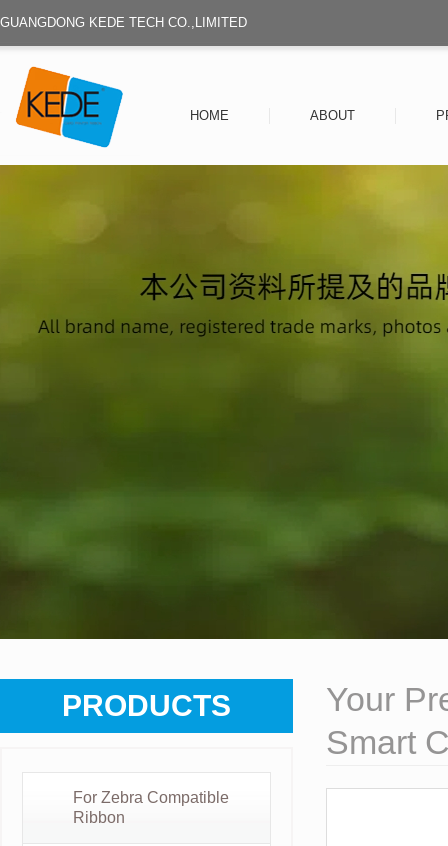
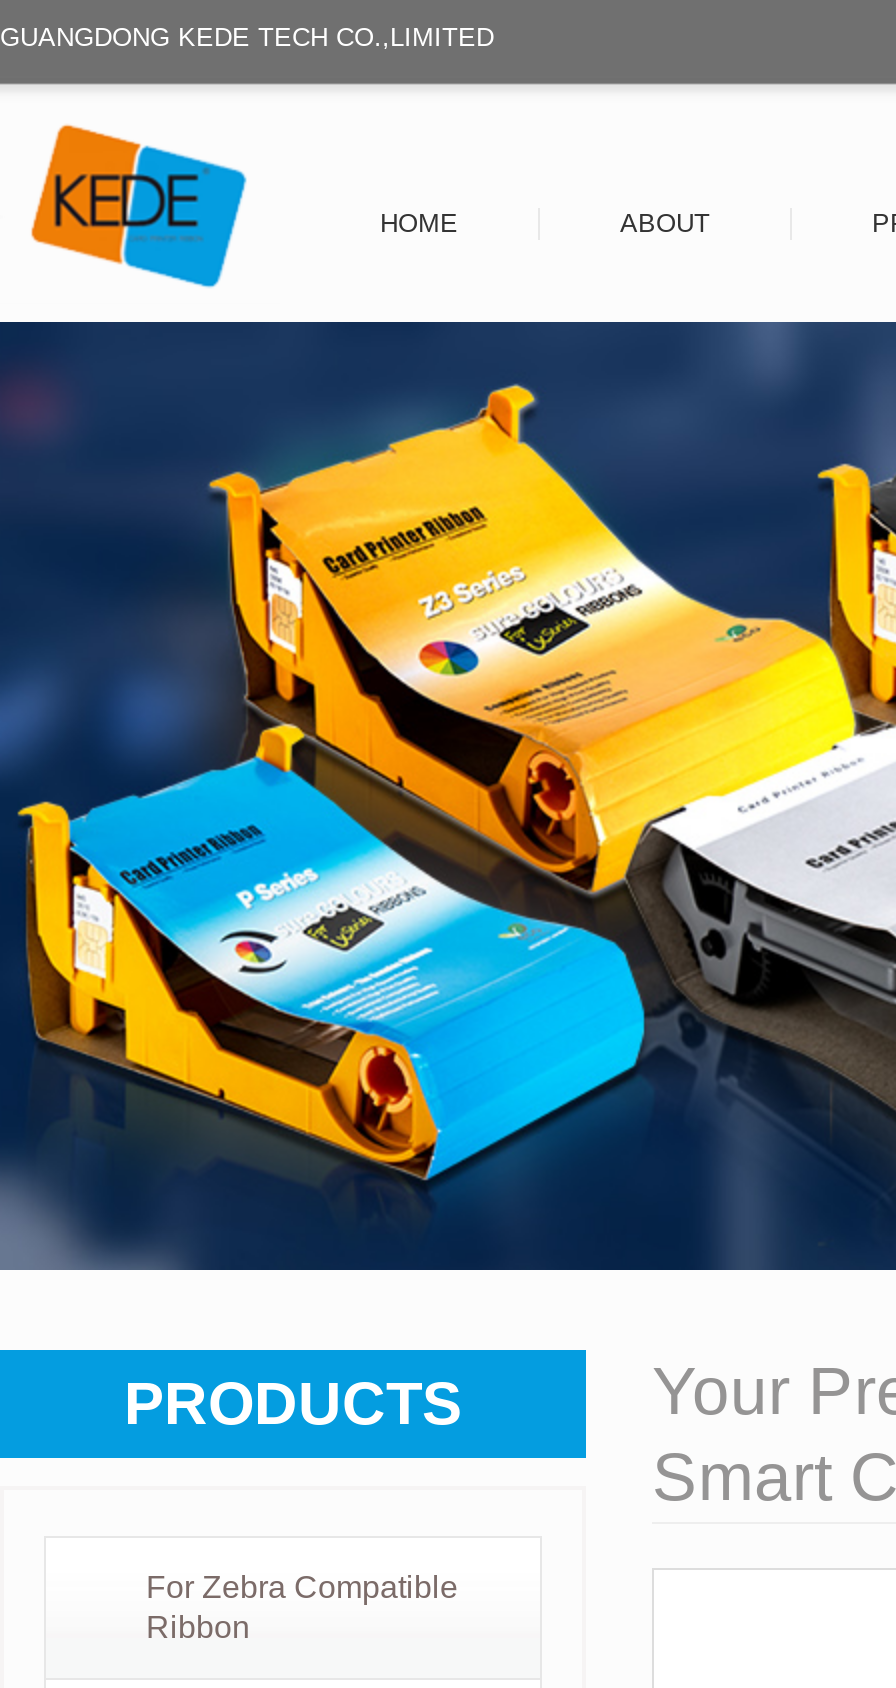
[3,164,445,640] [image] -> [6,320,890,1272] [image]

